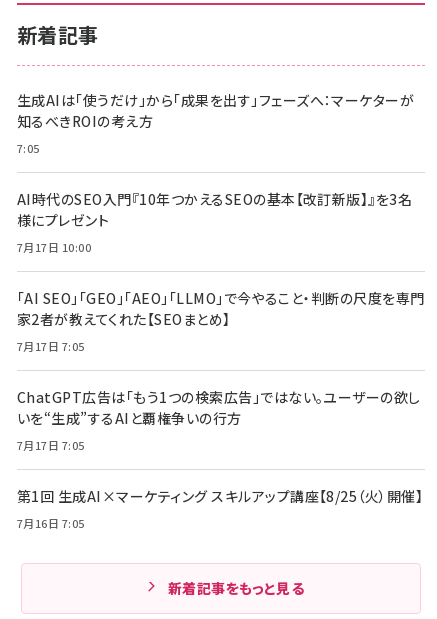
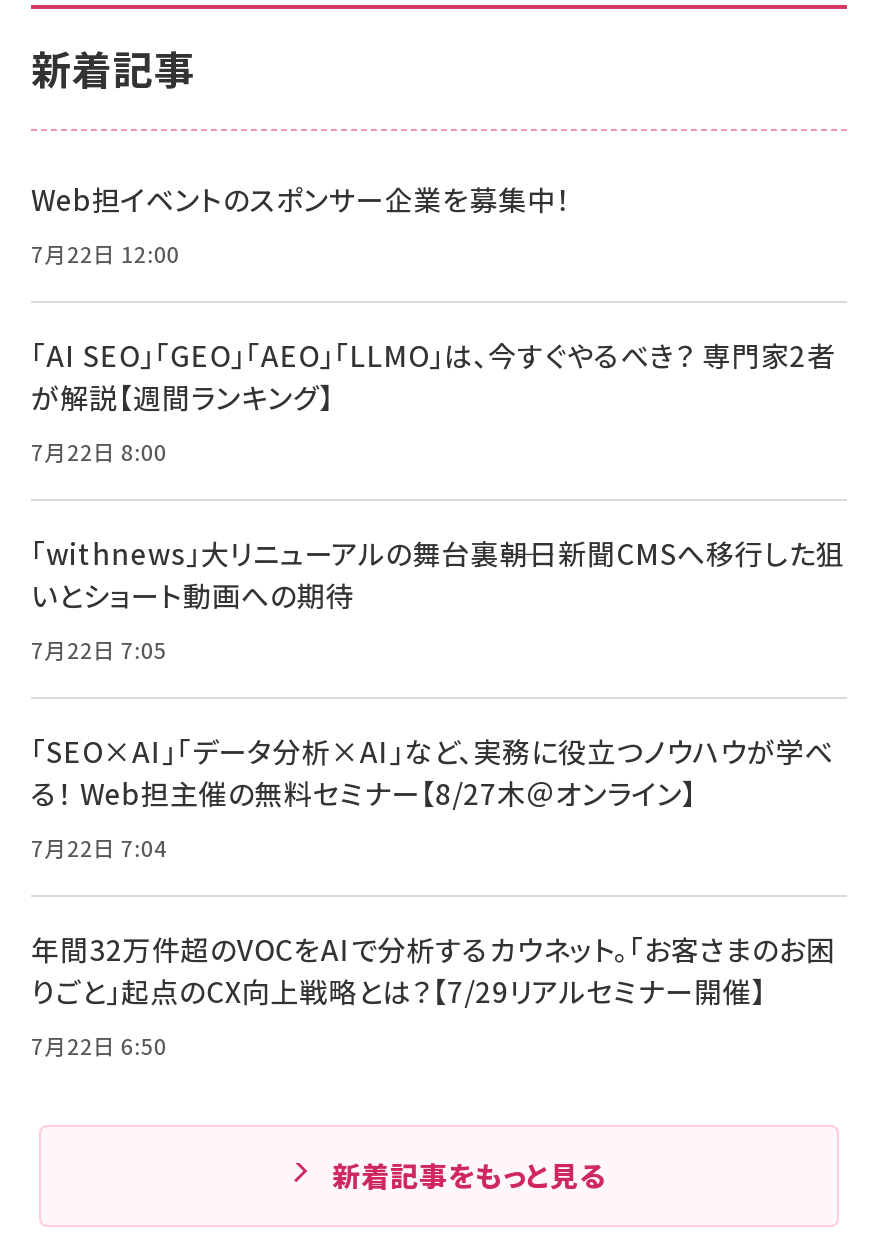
[17,90,414,156] 生成AIは「使うだけ」から「成果を出す」フェーズへ：マーケターが | 知るべきROIの考え方 | 7:05 -> [31,179,571,269] Web担イベントのスポンサー企業を募集中！ | 7月22日 12:00
[17,189,412,255] AI時代のSEO入門『10年つかえるSEOの基本【改訂新版】』を3名 | 様にプレゼント | 7月17日 10:00 -> [31,335,835,467] 「AI SEO」「GEO」「AEO」「LLMO」は、今すぐやるべき？ 専門家2者 | が解説【週間ランキング】 | 7月22日 8:00
[17,288,425,354] 「AI SEO」「GEO」「AEO」「LLMO」で今やること・判断の尺度を専門 | 家2者が教えてくれた【SEOまとめ】 | 7月17日 7:05 -> [31,533,845,665] 「withnews」大リニューアルの舞台裏――朝日新聞CMSへ移行した狙 | いとショート動画への期待 | 7月22日 7:05
[17,387,421,453] ChatGPT広告は「もう1つの検索広告」ではない。ユーザーの欲し | いを“生成”するAIと覇権争いの行方 | 7月17日 7:05 -> [31,731,834,863] 「SEO×AI」「データ分析×AI」など、実務に役立つノウハウが学べ | る！ Web担主催の無料セミナー【8/27木＠オンライン】 | 7月22日 7:04
[17,486,423,531] 第1回 生成AI×マーケティング スキルアップ講座【8/25（火）開催】 | 7月16日 7:05 -> [31,929,835,1061] 年間32万件超のVOCをAIで分析するカウネット。「お客さまのお困 | りごと」起点のCX向上戦略とは？【7/29リアルセミナー開催】 | 7月22日 6:50

